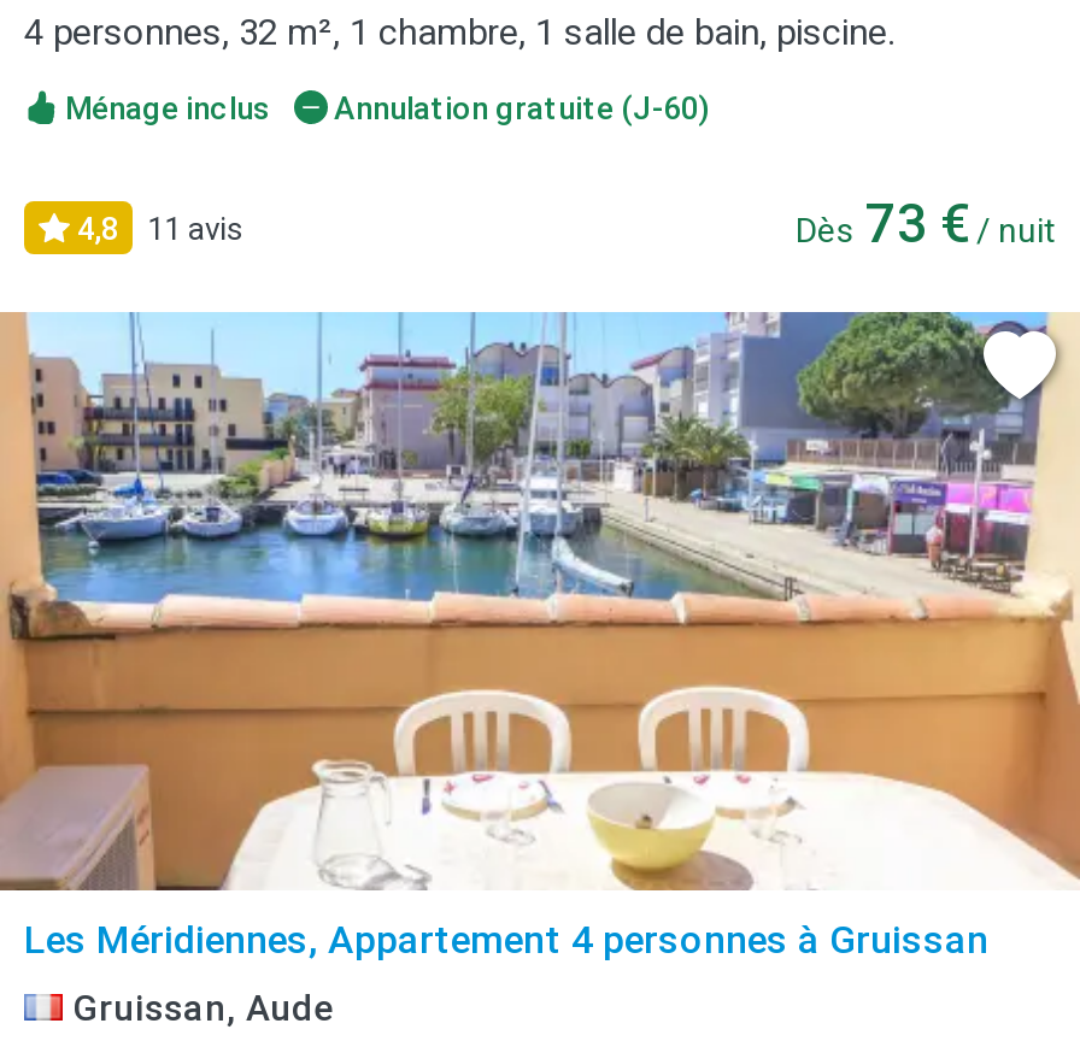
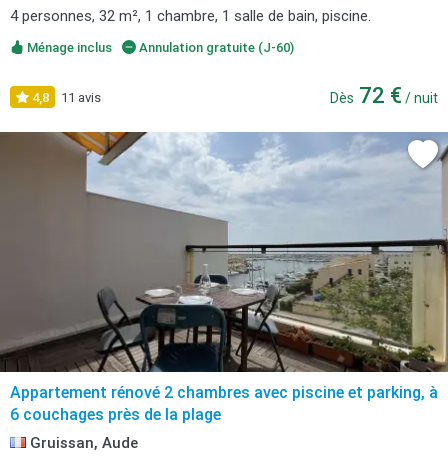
[796,194,1056,254] Dès 73 €/ nuit -> [330,83,438,108] Dès 72 €/ nuit
[7,310,1073,963] [image] | Les Méridiennes, Appartement 4 personnes à Gruissan -> [3,131,445,424] [image] | Appartement rénové 2 chambres avec piscine et parking, à | 6 couchages près de la plage

